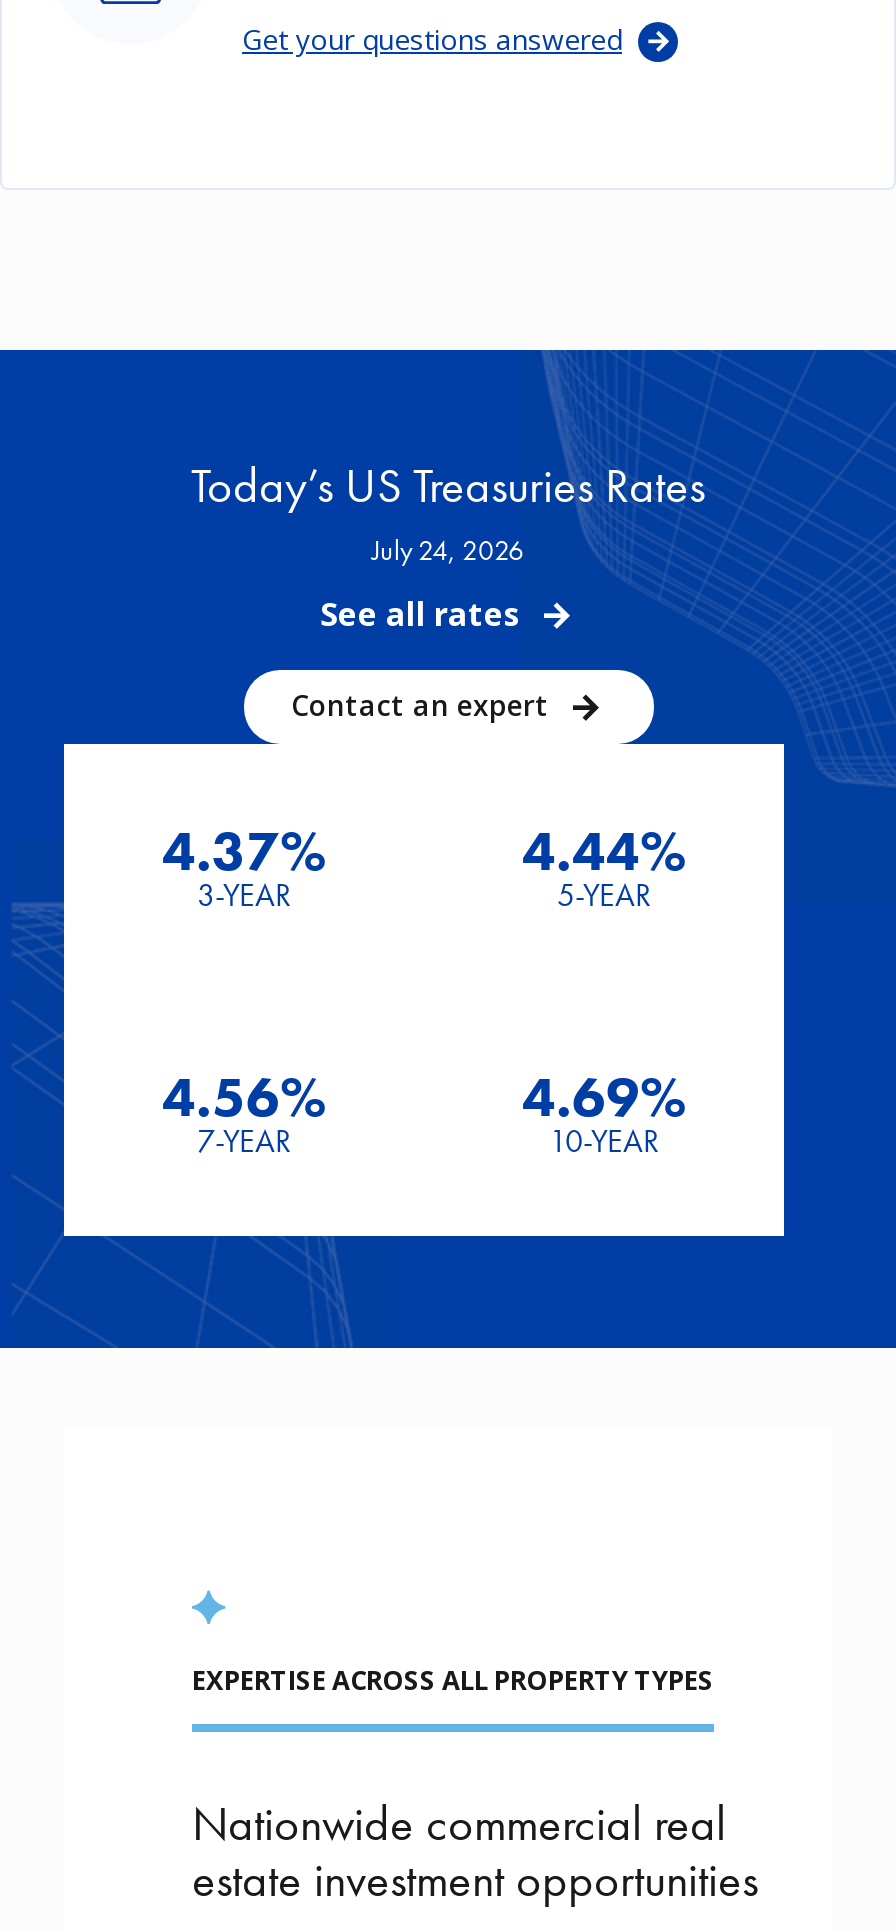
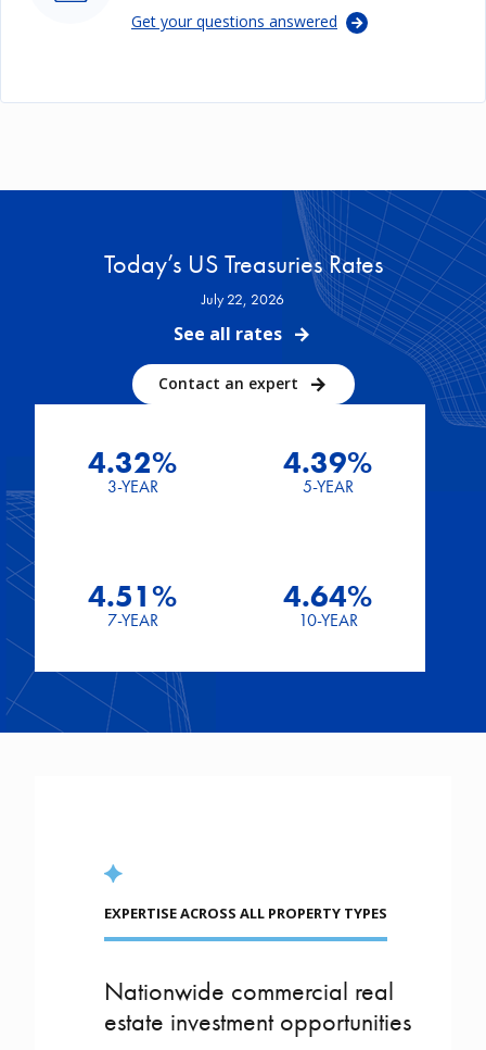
[372,532,524,568] July 24, 2026 -> [202,289,284,309] July 22, 2026
[162,816,326,886] 4.37% -> [88,444,177,482] 4.32%
[522,816,686,886] 4.44% -> [283,444,372,482] 4.39%
[162,1062,326,1132] 4.56% -> [88,577,177,615] 4.51%
[522,1062,686,1132] 4.69% -> [283,577,372,615] 4.64%

